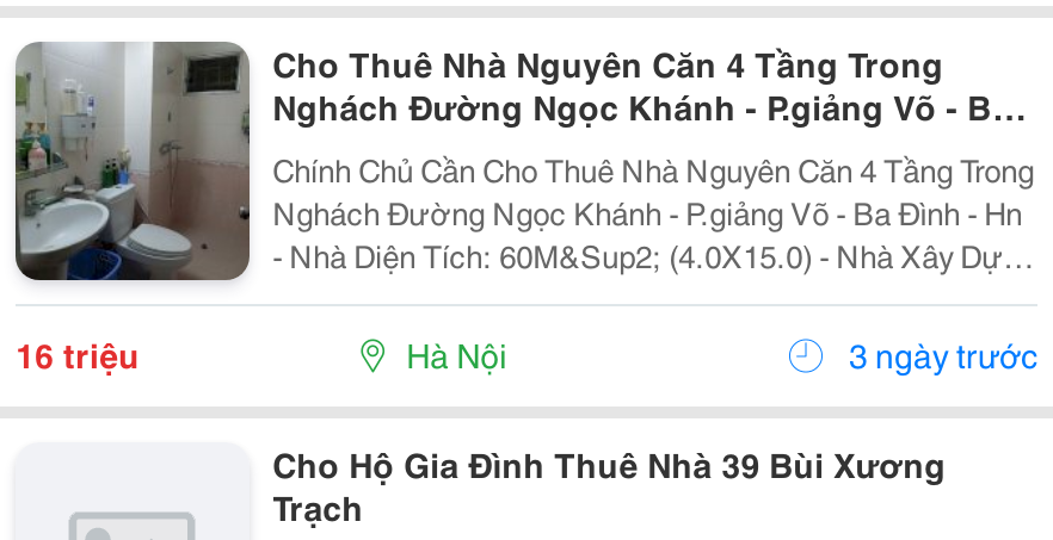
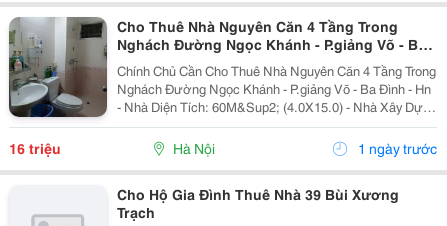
[842,330,1037,378] 3 ngày trước -> [355,138,437,158] 1 ngày trước

